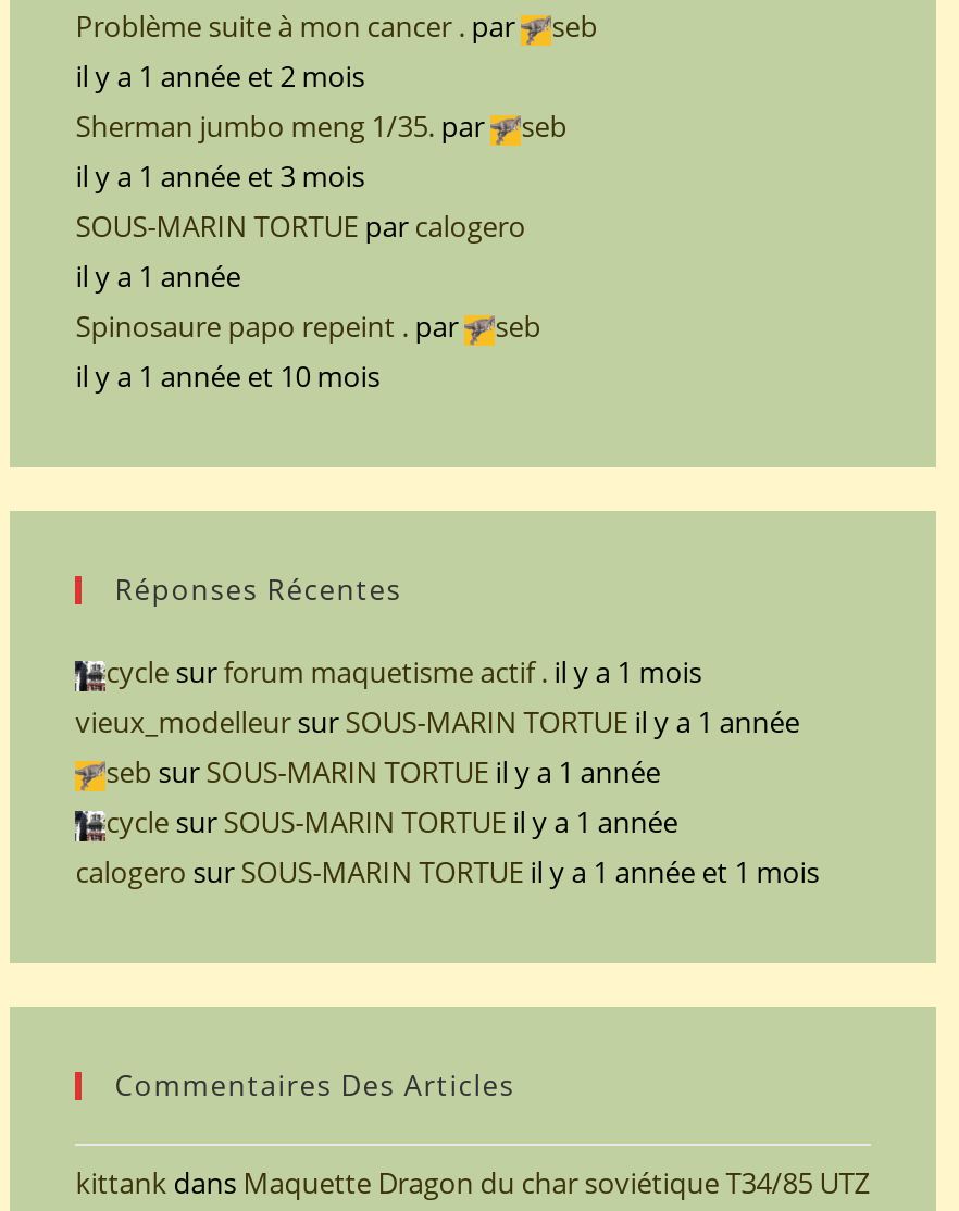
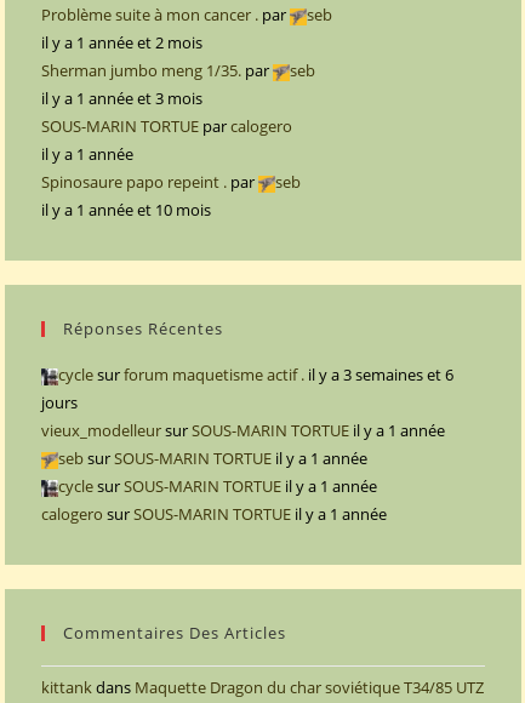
[106,653,702,692] cycle surforum maquetisme actif . il y a 1 mois -> [41,364,454,414] cycle surforum maquetisme actif . il y a 3 semaines et 6 | jours
[75,853,819,892] calogero sur SOUS-MARIN TORTUE il y a 1 année et 1 mois -> [41,503,387,525] calogero sur SOUS-MARIN TORTUE il y a 1 année

